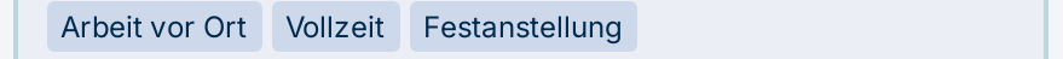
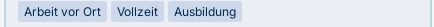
[423,9,622,46] Festanstellung -> [173,4,235,19] Ausbildung

